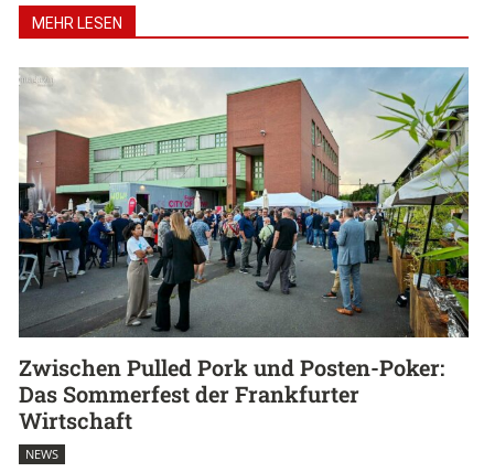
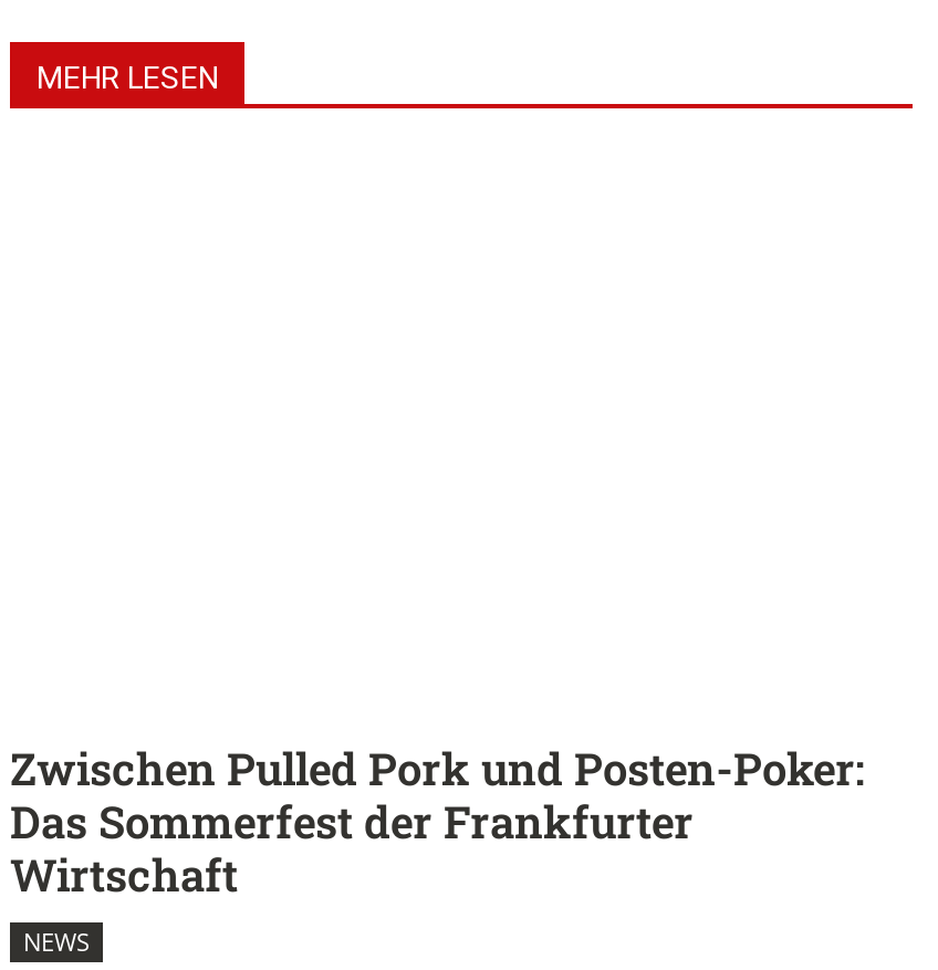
[18,66,470,339] [image] -> none

